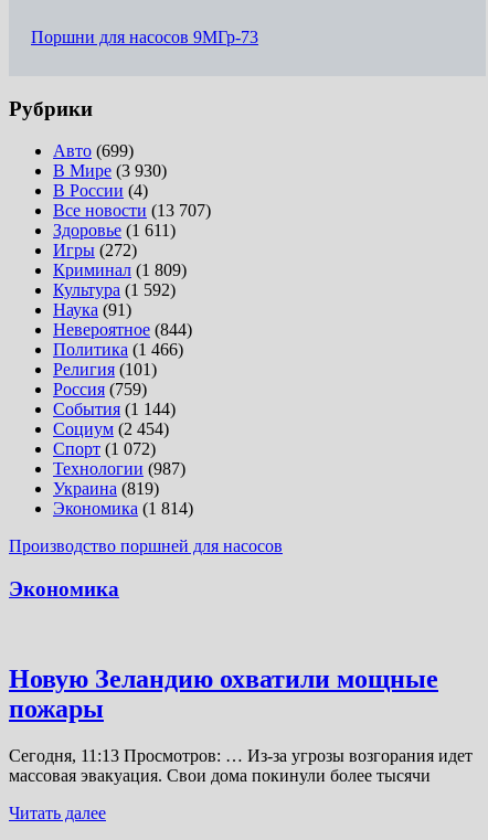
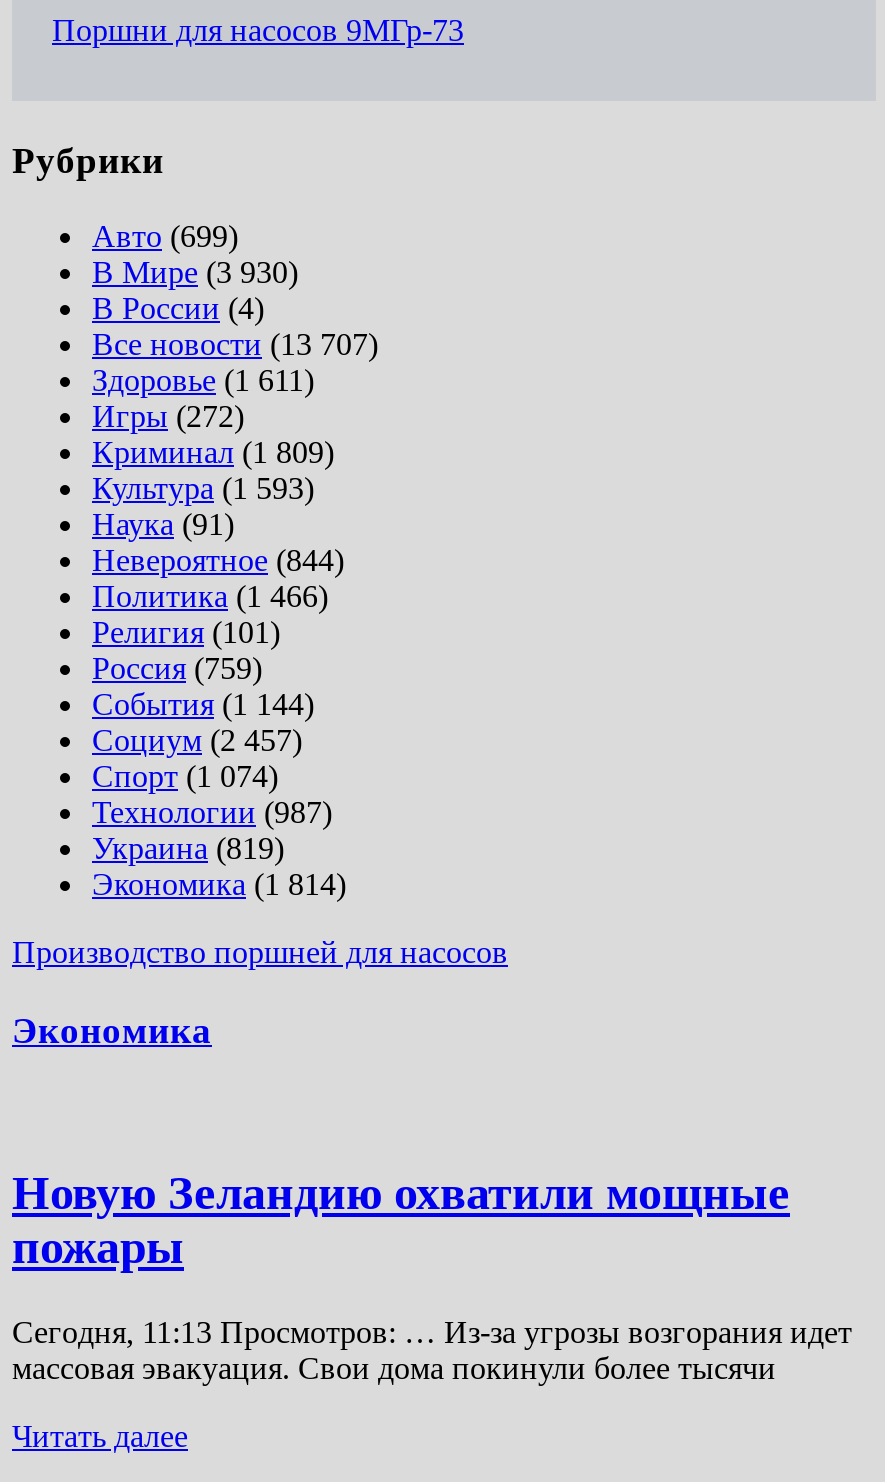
[53,281,176,299] Культура (1 592) -> [92,472,314,506] Культура (1 593)
[53,420,169,439] Социум (2 454) -> [92,724,302,758] Социум (2 457)
[53,440,156,458] Спорт (1 072) -> [92,760,278,794] Спорт (1 074)

